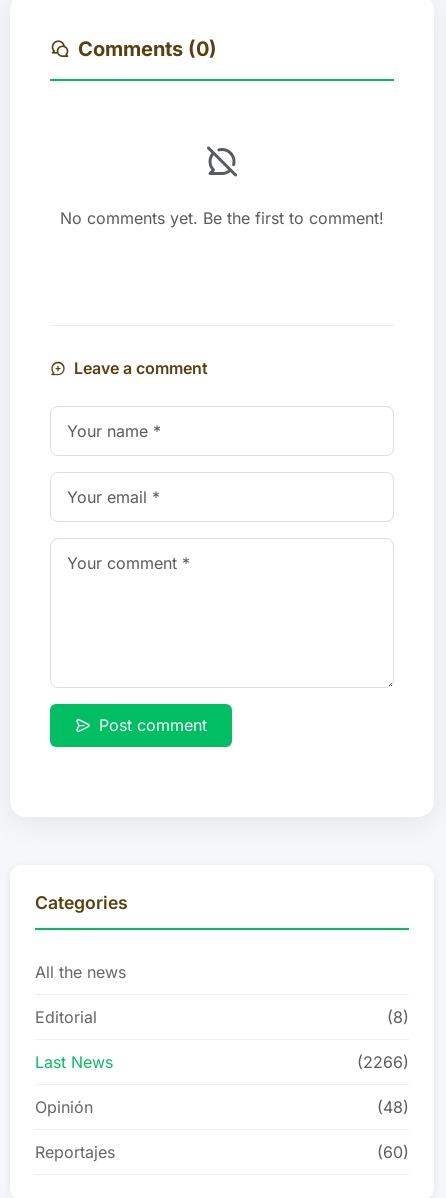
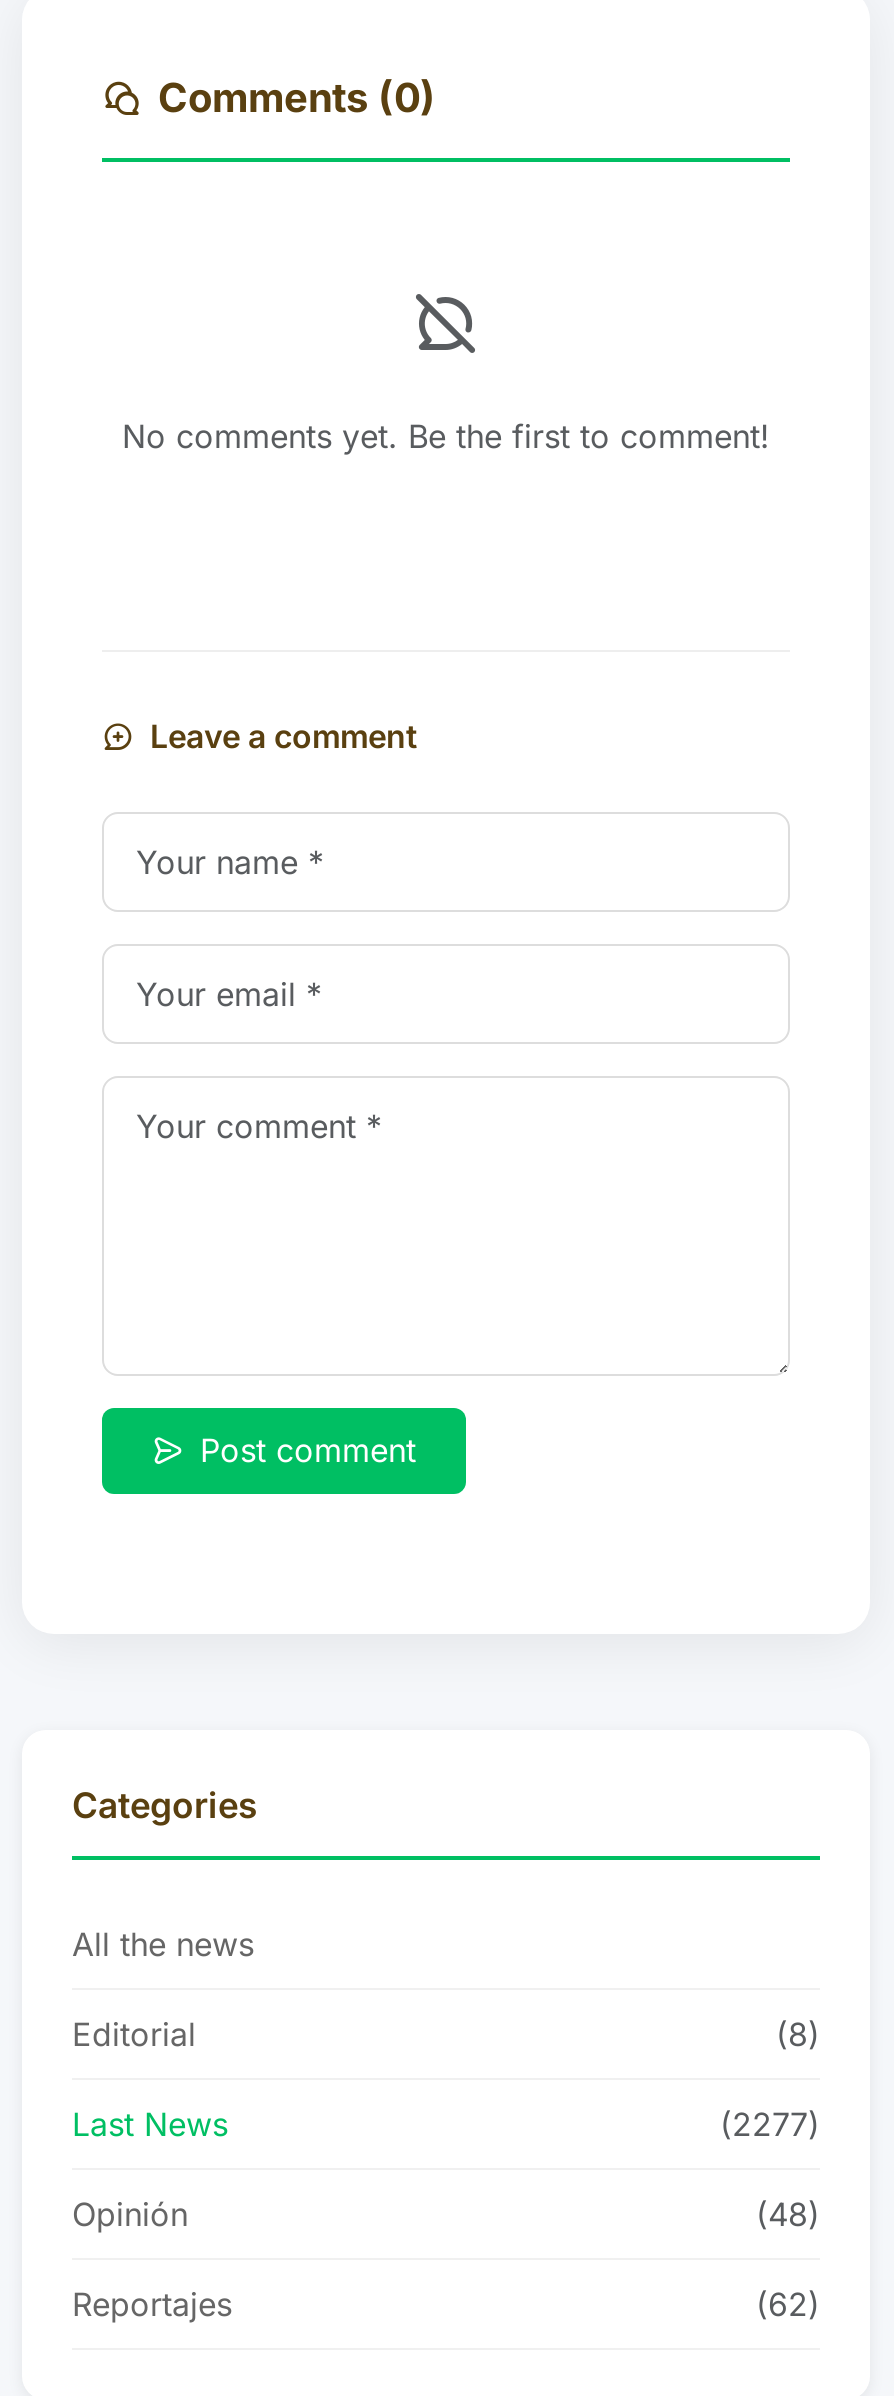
[357,1052,409,1072] (2266) -> [720,2103,820,2143] (2277)
[377,1142,409,1162] (60) -> [756,2283,820,2323] (62)

